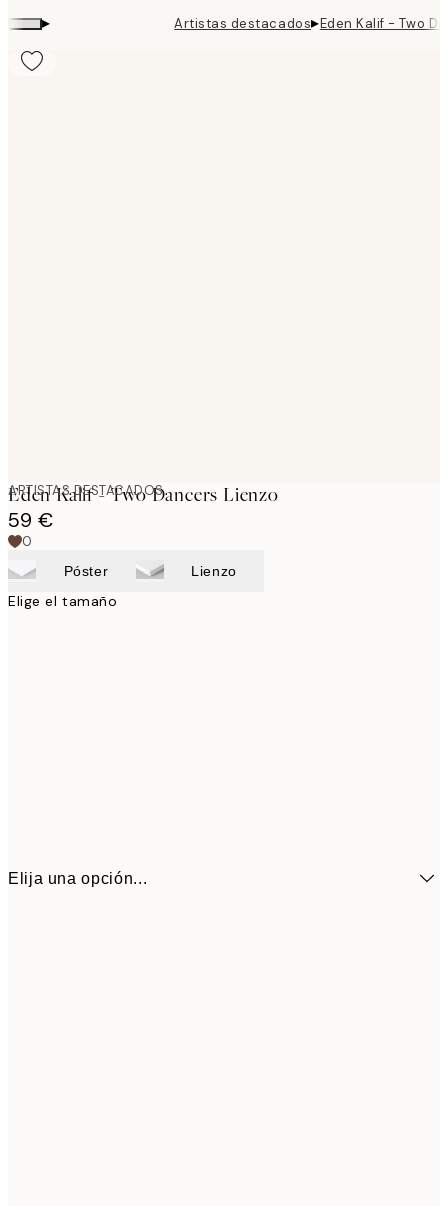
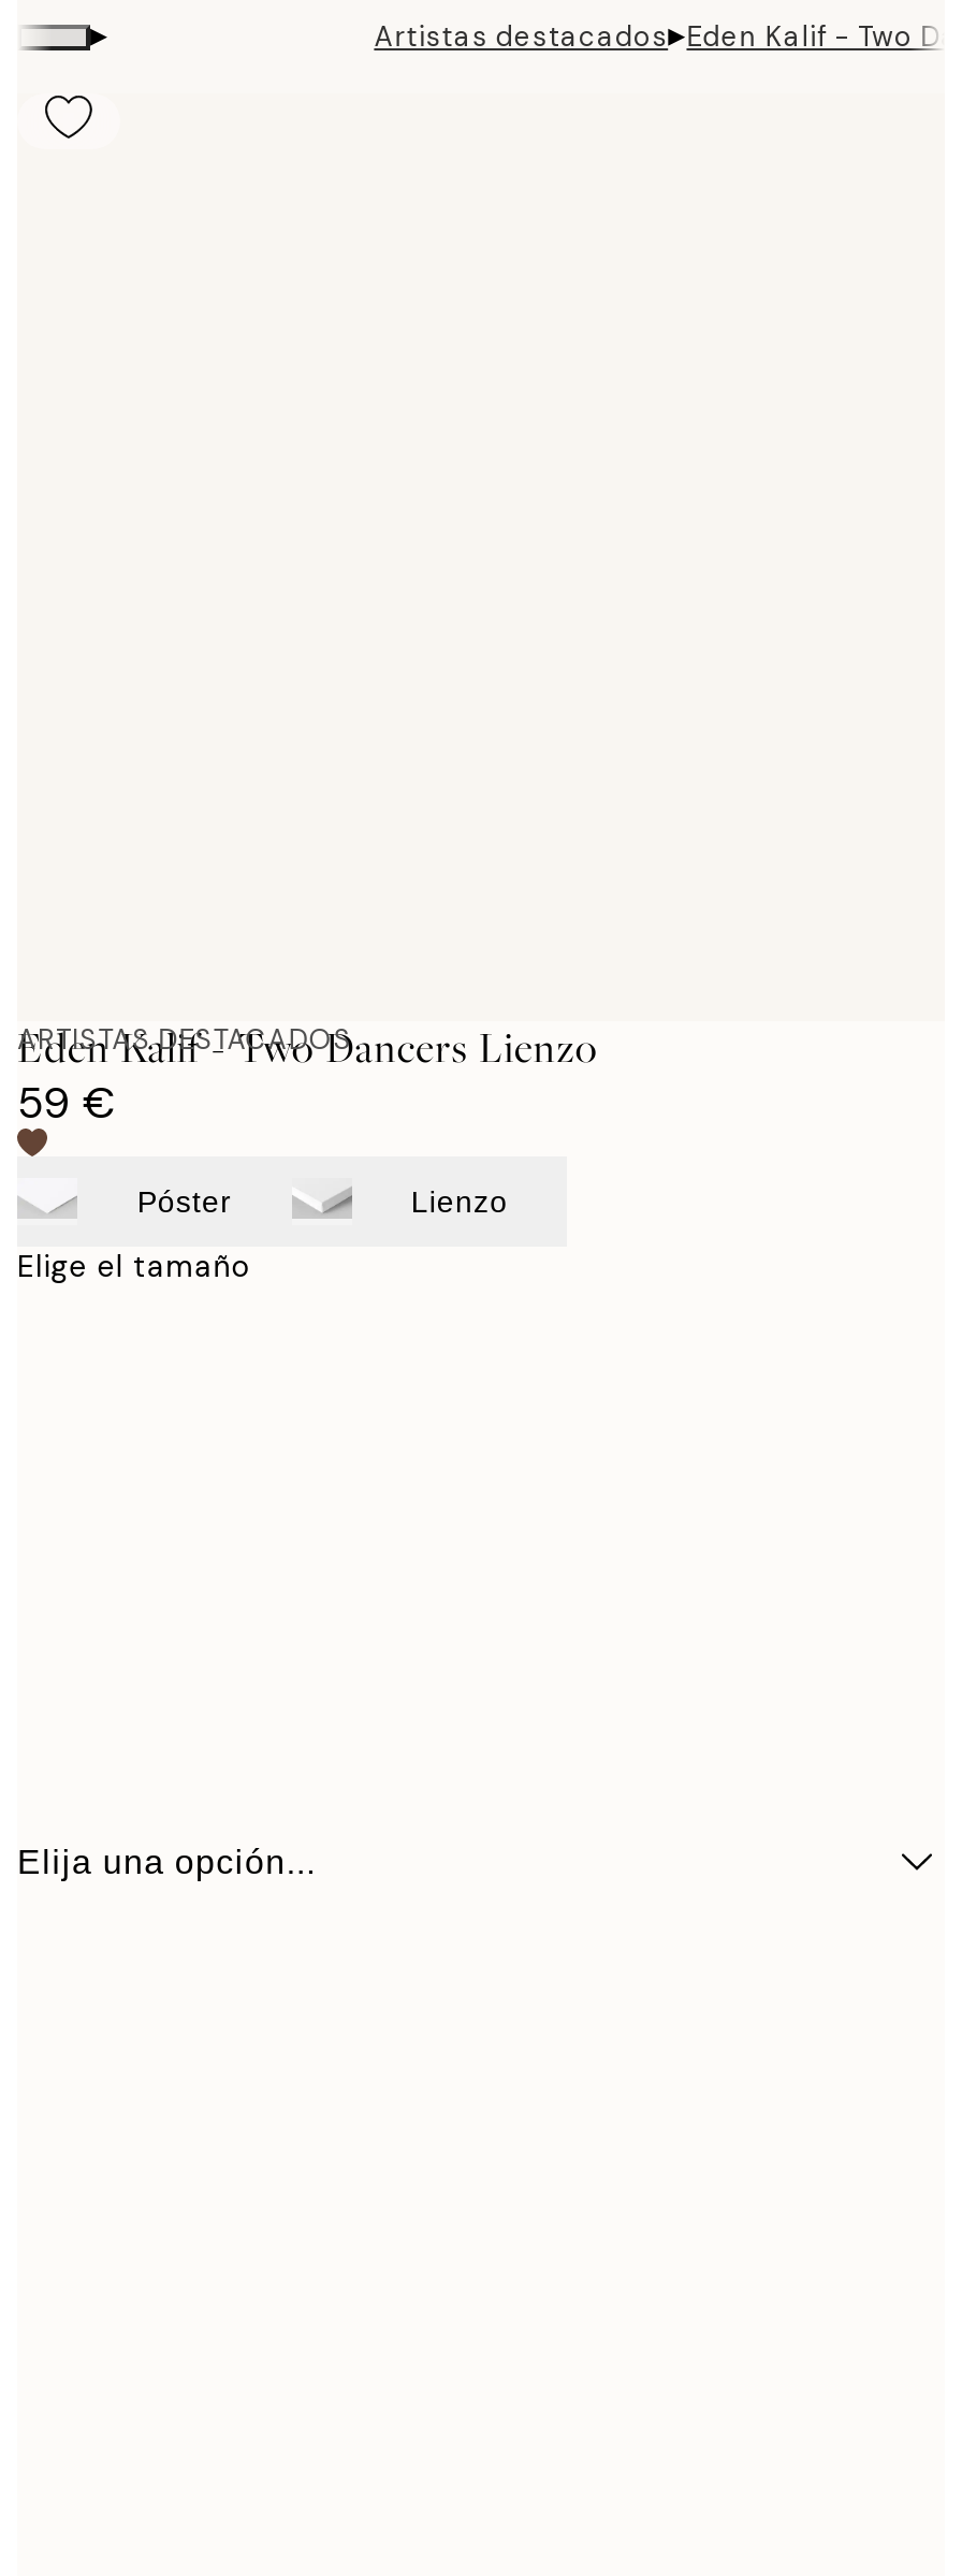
[22,533,32,550] 0 -> none

